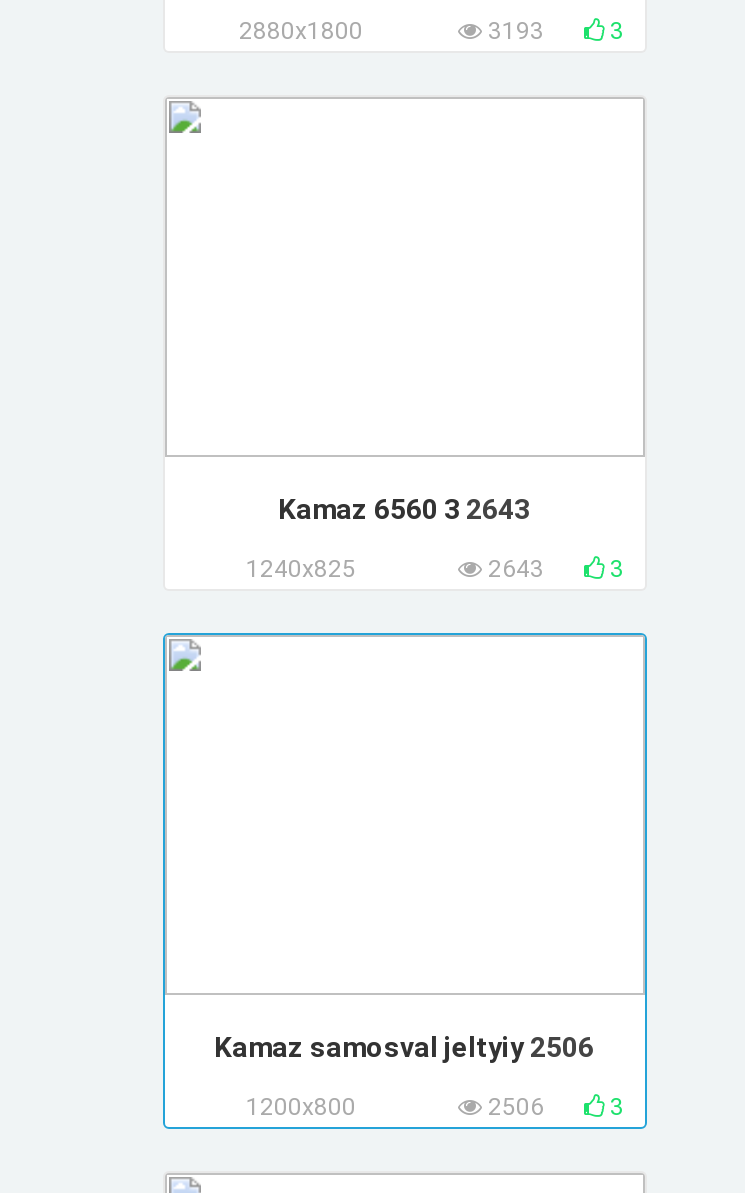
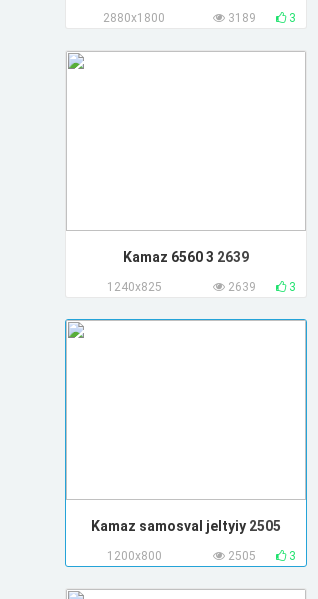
[482,17,544,45] 3193 -> [224,11,255,25] 3189
[278,493,530,525] Kamaz 6560 3 2643 -> [122,249,248,265] Kamaz 6560 3 2639
[482,555,544,583] 2643 -> [224,280,255,294] 2639
[214,1031,594,1063] Kamaz samosval jeltyiy 2506 -> [90,518,280,534] Kamaz samosval jeltyiy 2505
[482,1093,544,1121] 2506 -> [224,549,255,563] 2505

